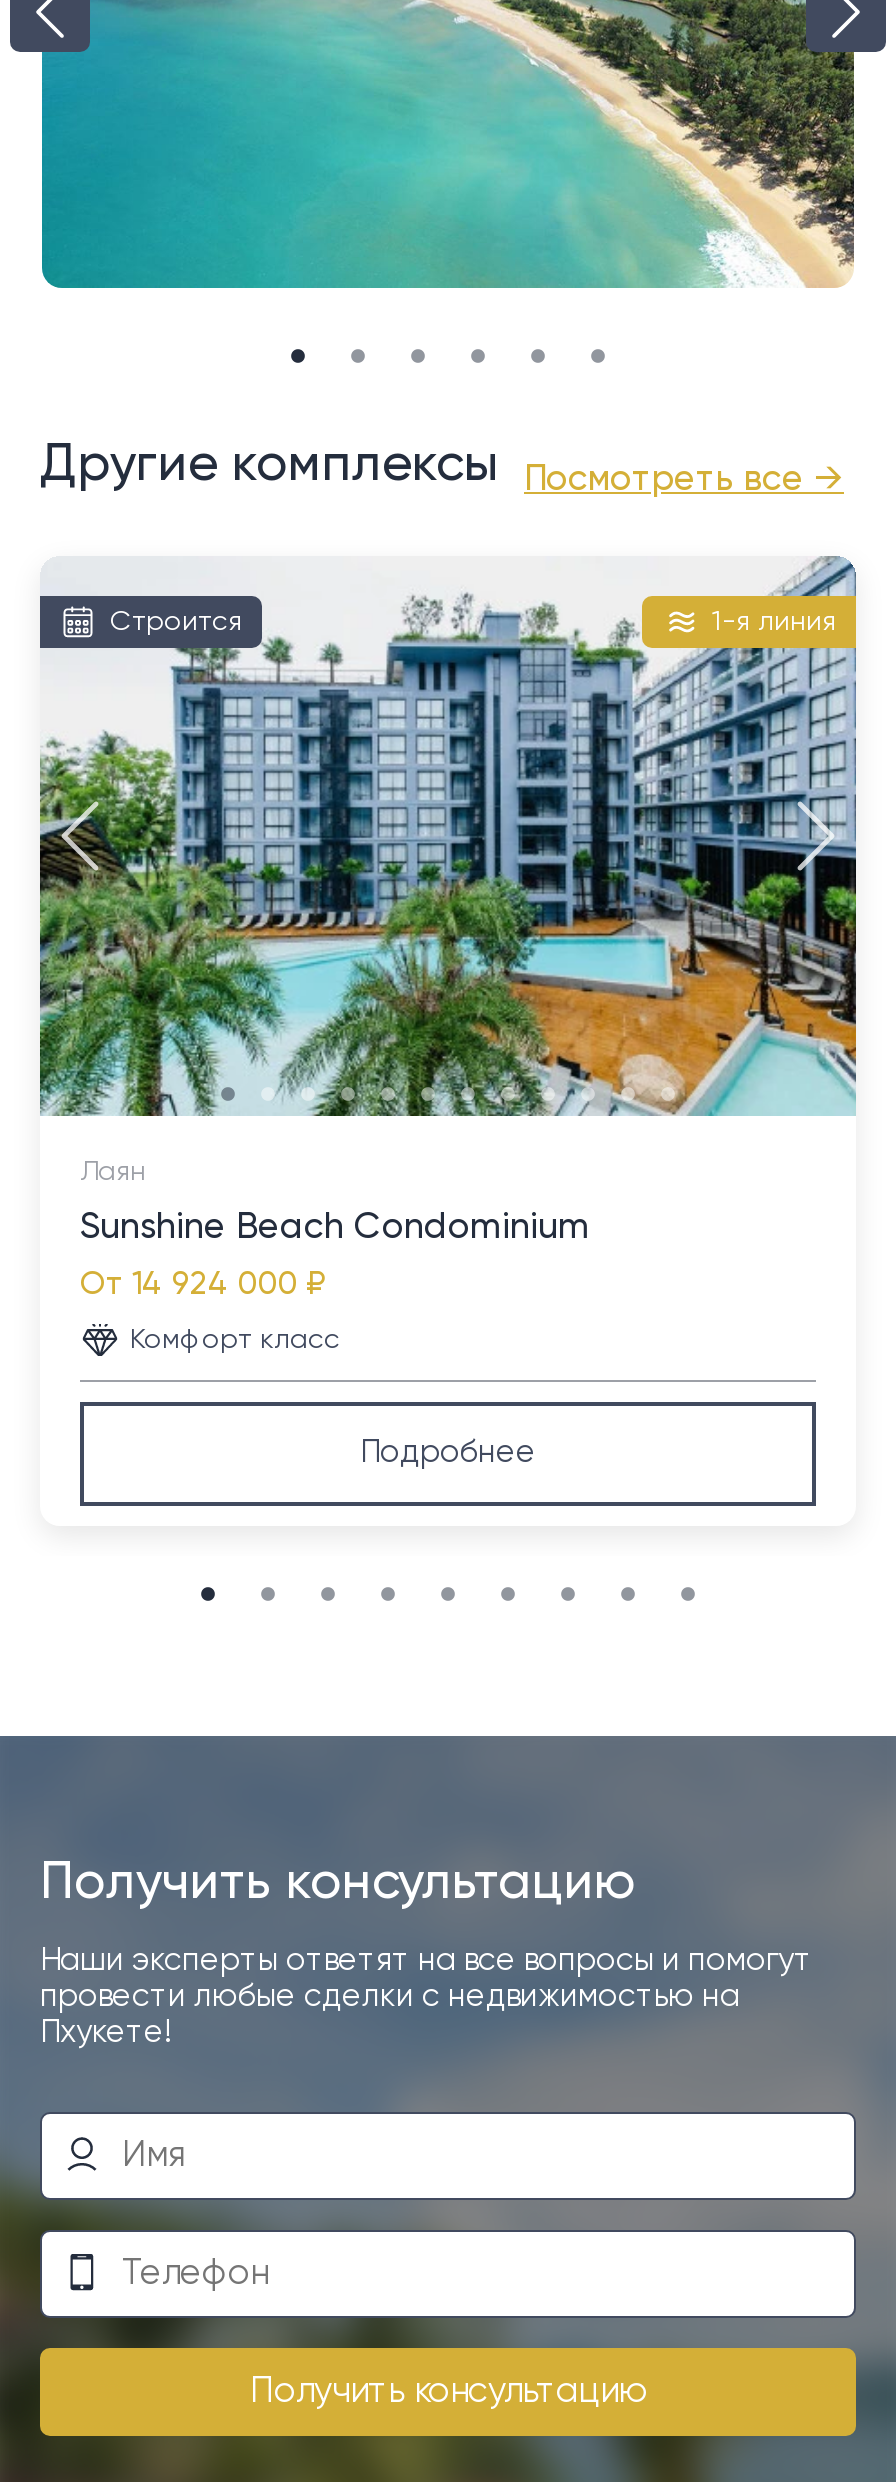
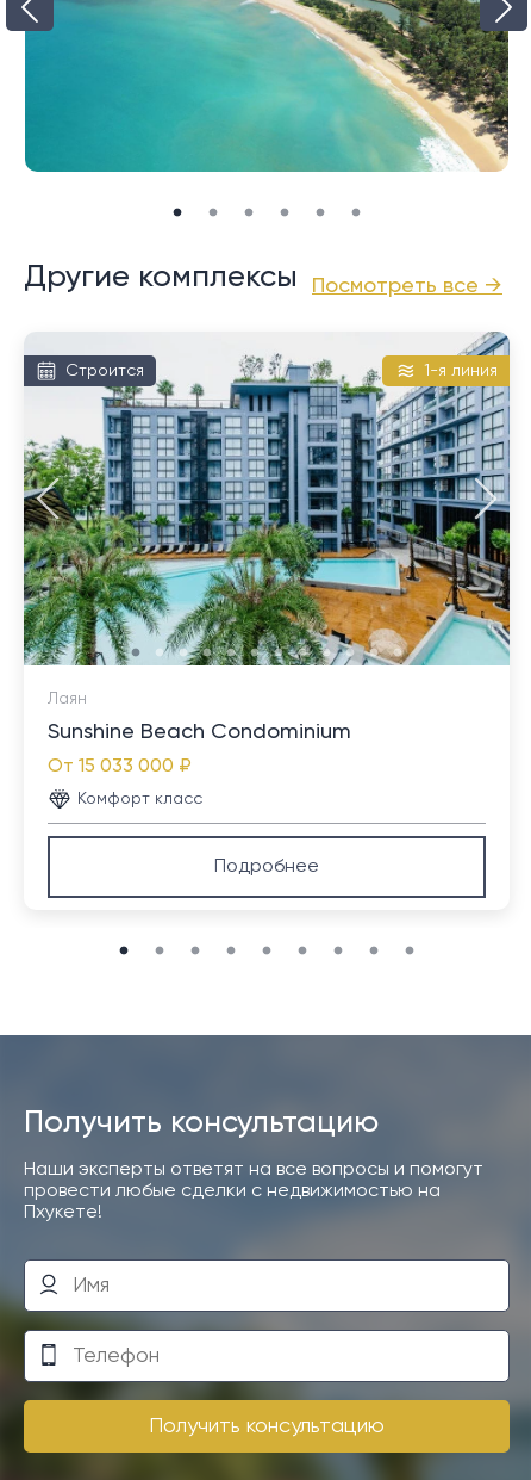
[80,1271,328,1303] От 14 924 000 ₽ -> [48,758,192,777] От 15 033 000 ₽

